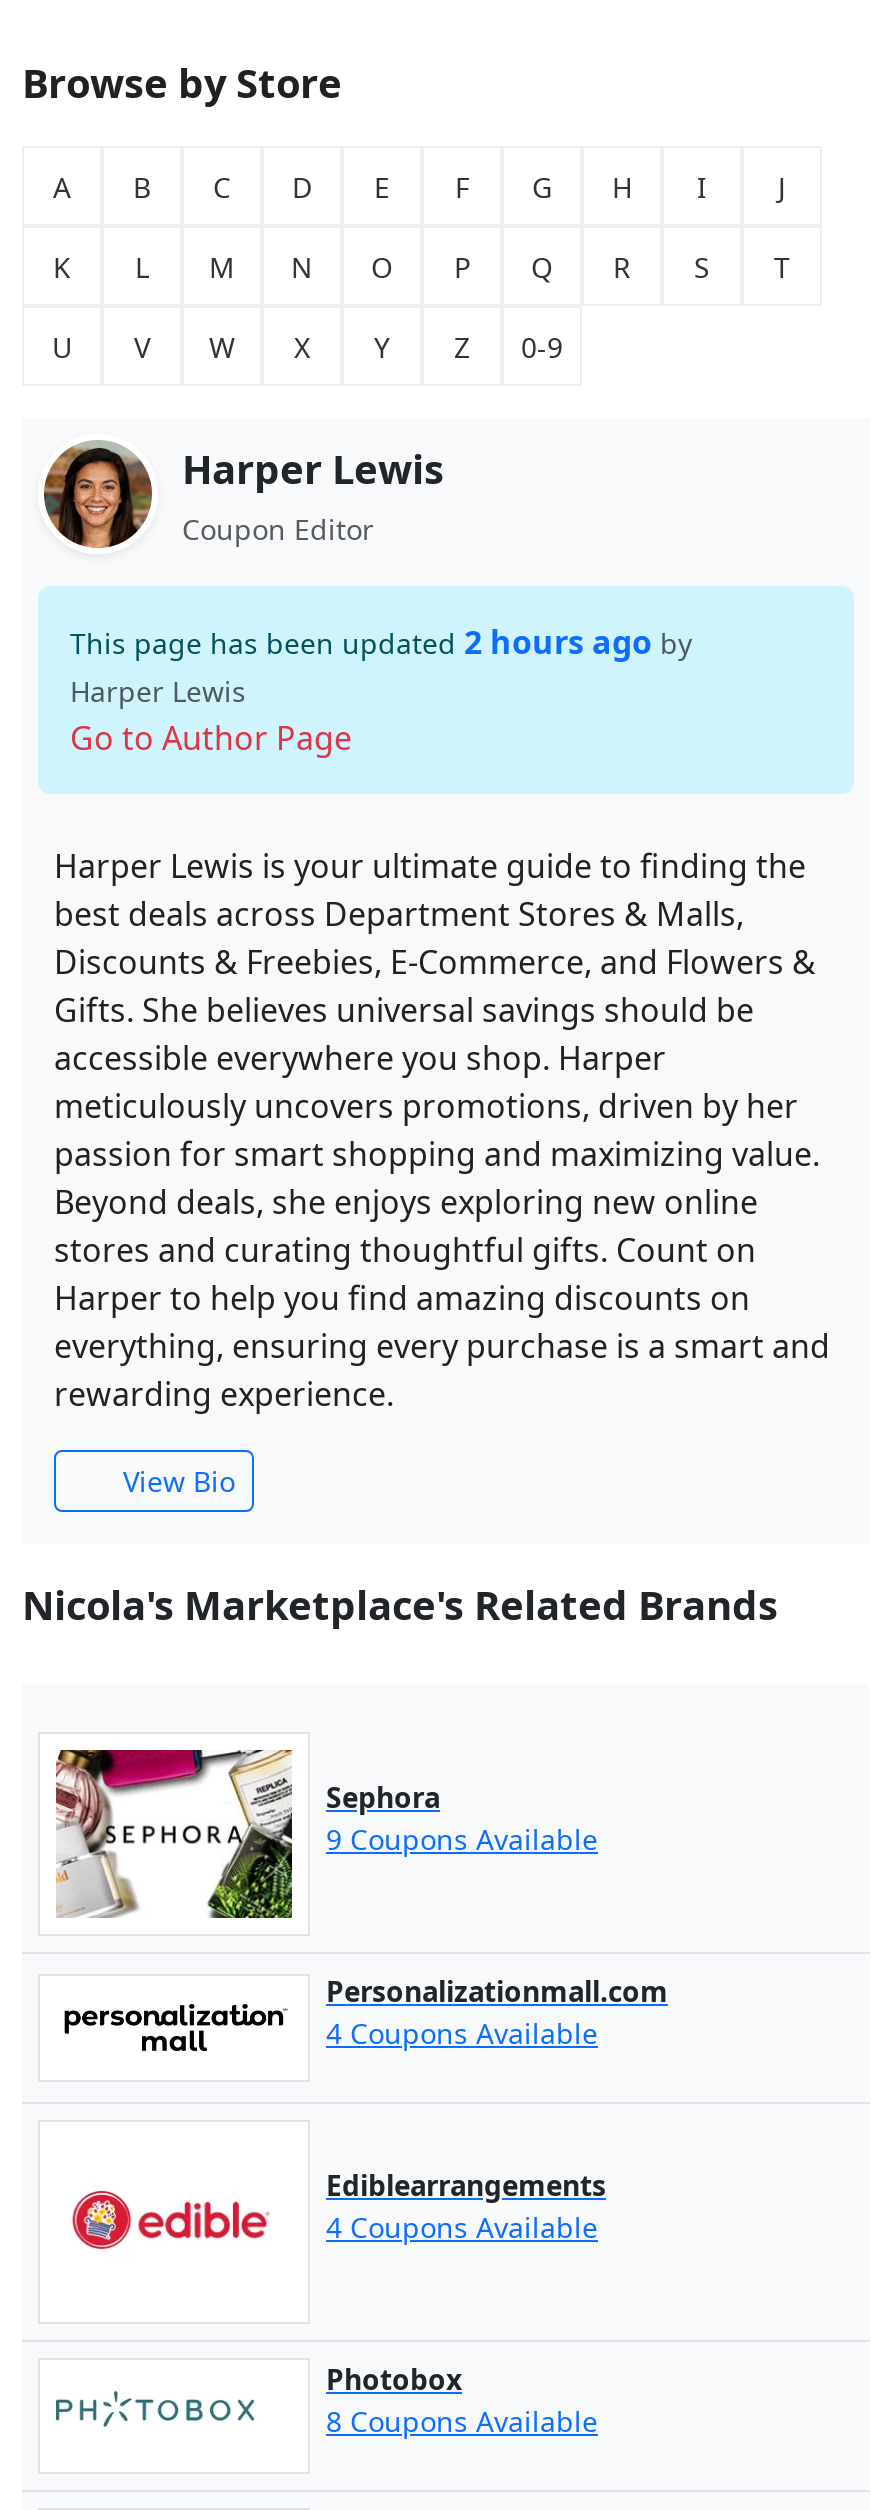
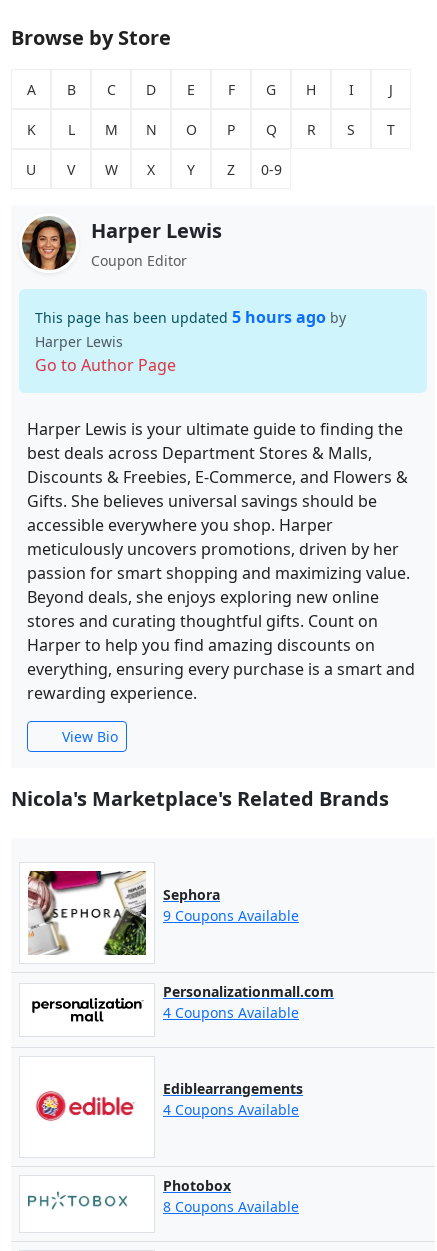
[70,620,692,664] This page has been updated 2 hours ago by -> [35,306,346,328] This page has been updated 5 hours ago by

